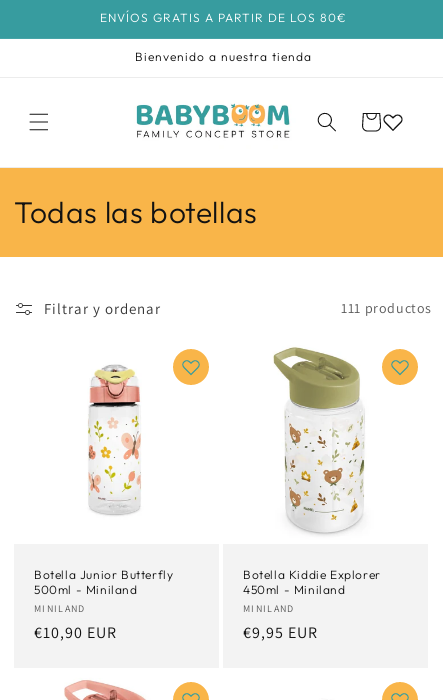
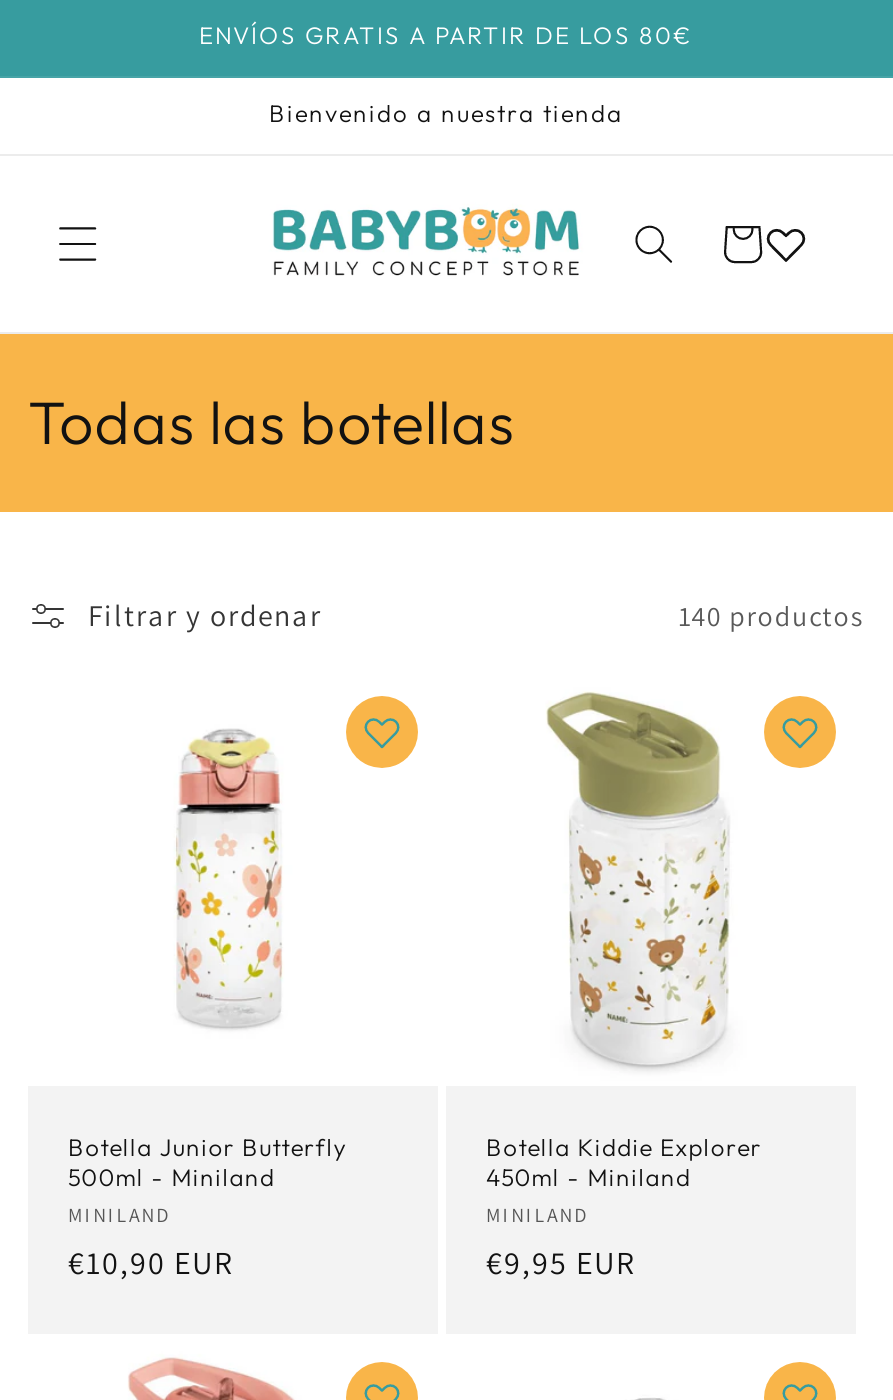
[341,299,432,317] 111 productos -> [678,598,864,634] 140 productos

